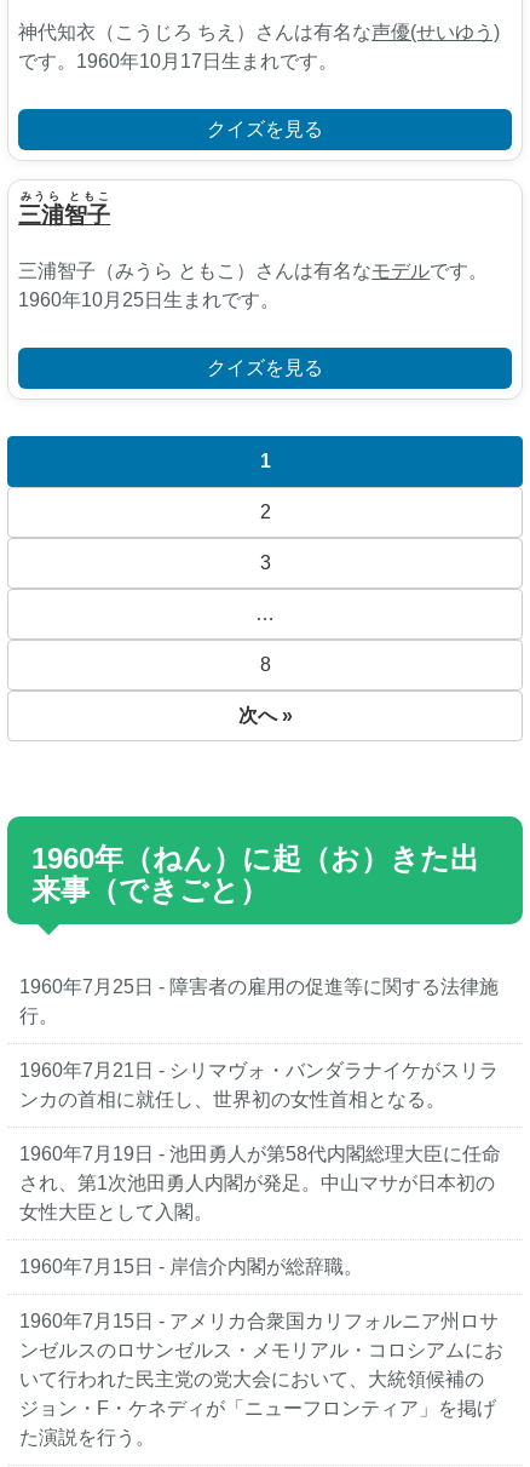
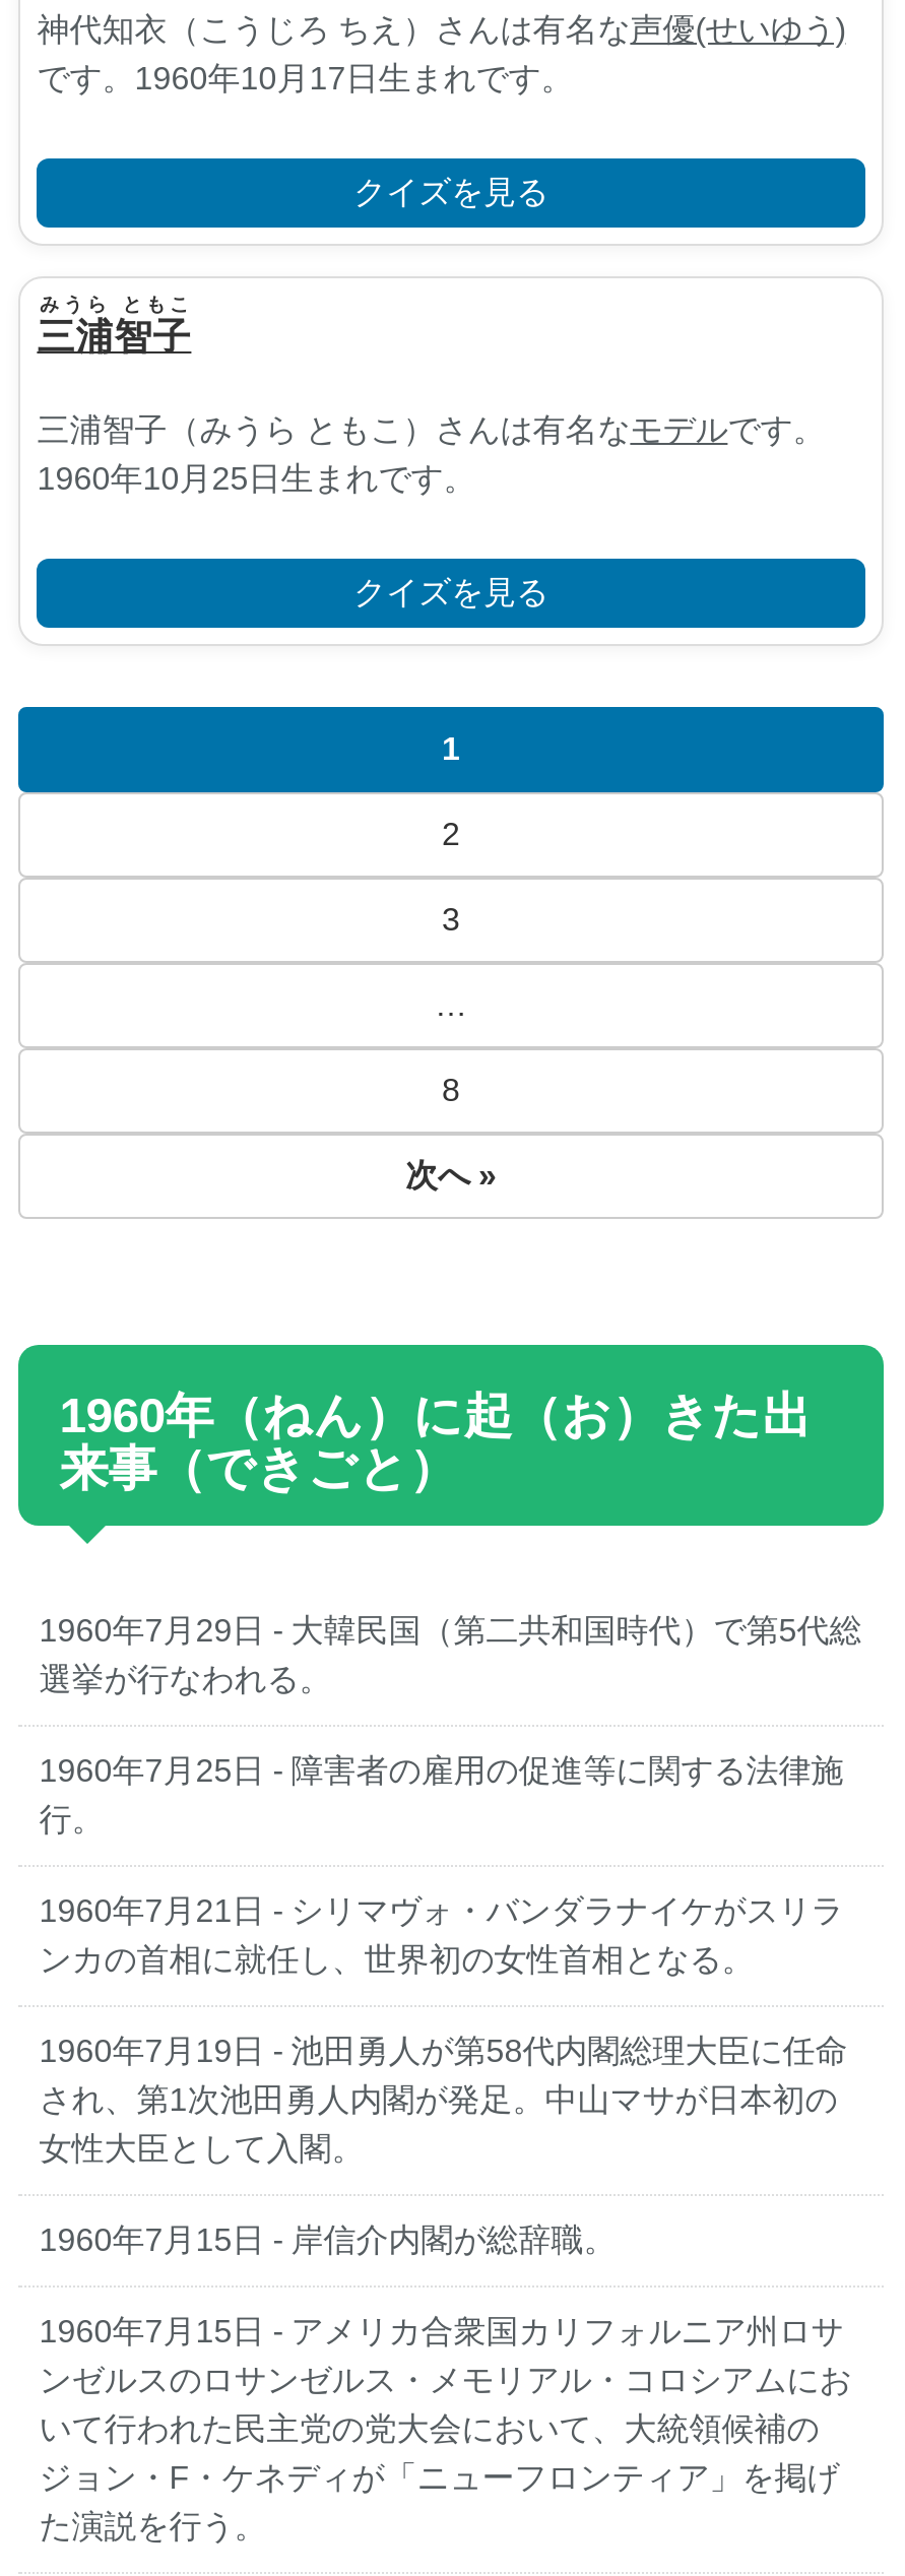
none -> [39,1614,862,1697] 1960年7月29日 - 大韓民国（第二共和国時代）で第5代総 | 選挙が行なわれる。

